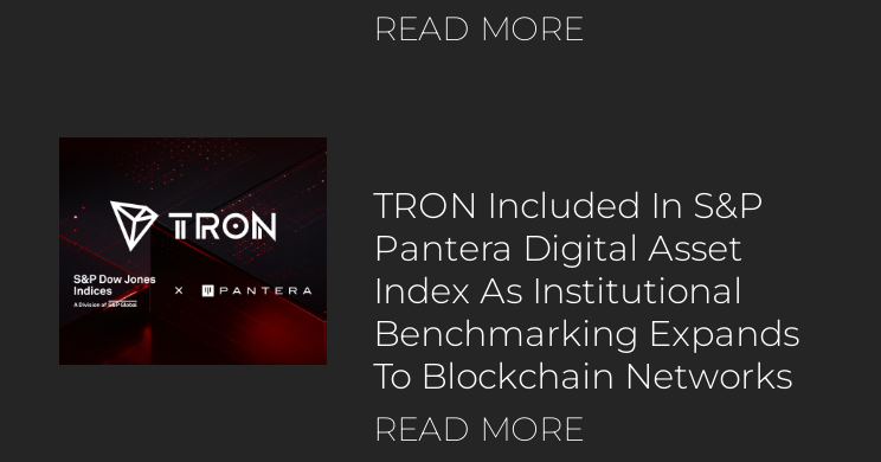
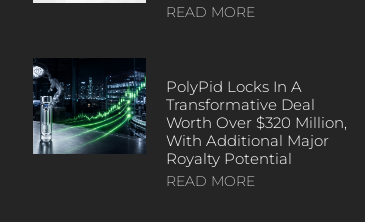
[57,137,800,399] [image] | TRON Included In S&P | Pantera Digital Asset | Index As Institutional | Benchmarking Expands | To Blockchain Networks -> [32,59,347,168] [image] | PolyPid Locks In A | Transformative Deal | Worth Over $320 Million, | With Additional Major | Royalty Potential

